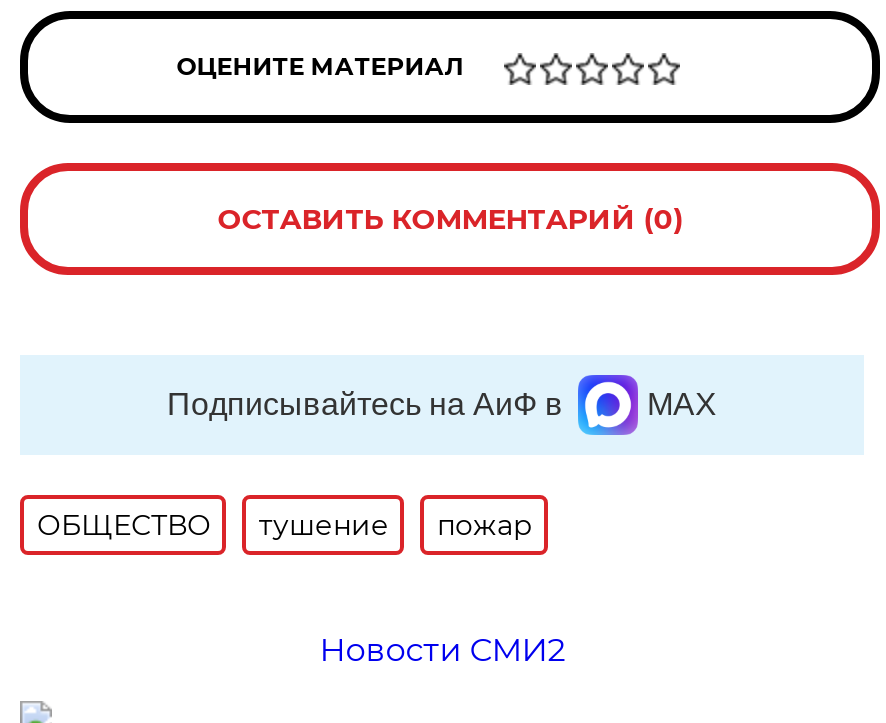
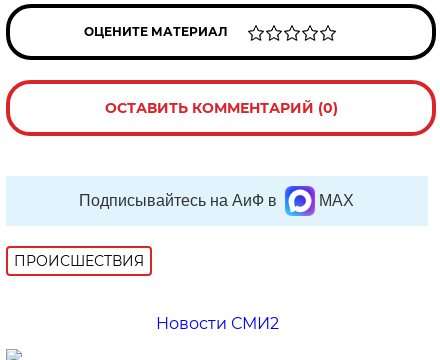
[37,507,533,543] ОБЩЕСТВО | тушение | пожар -> [14,252,144,270] ПРОИСШЕСТВИЯ

